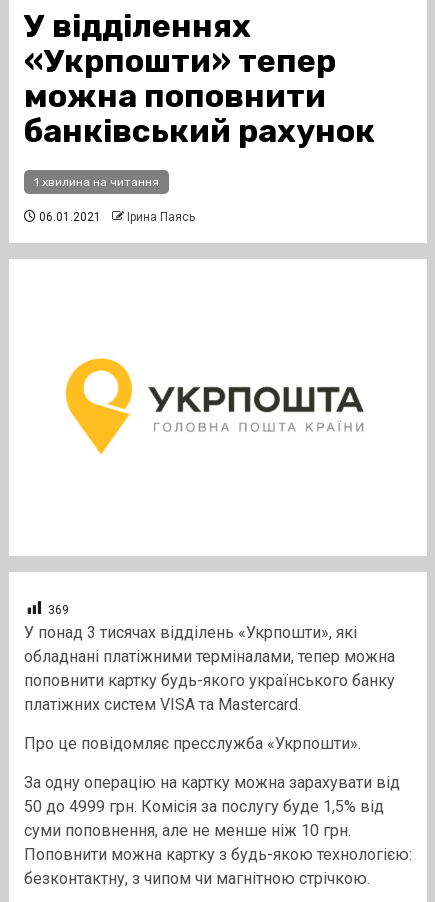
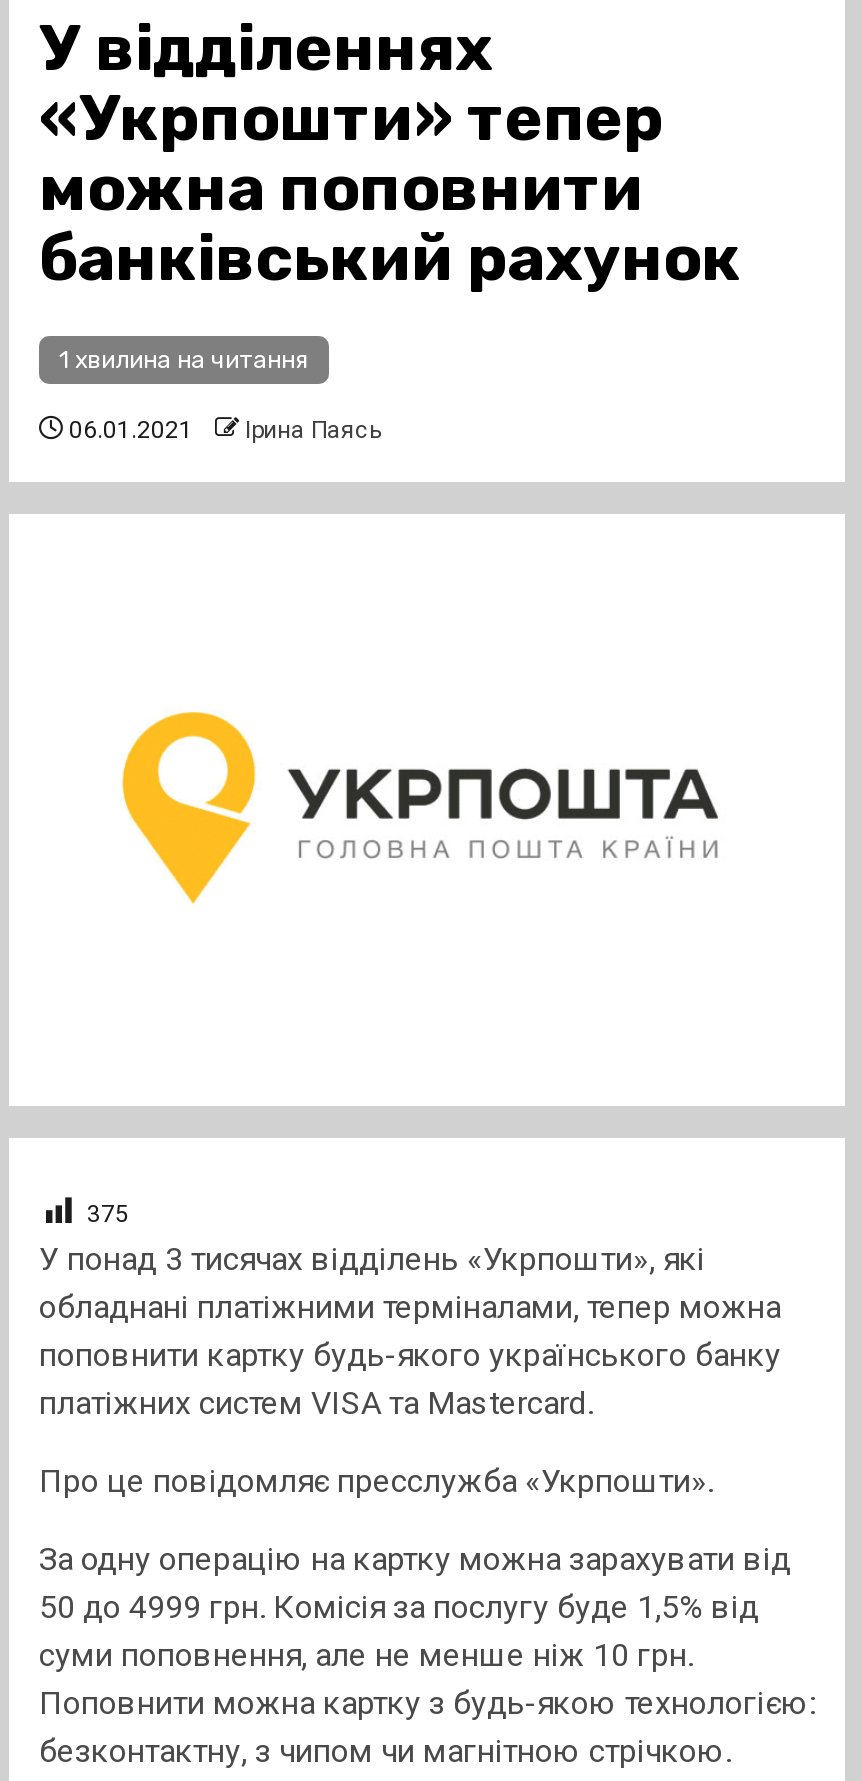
[48,603,69,617] 369 -> [87,1201,129,1229] 375

